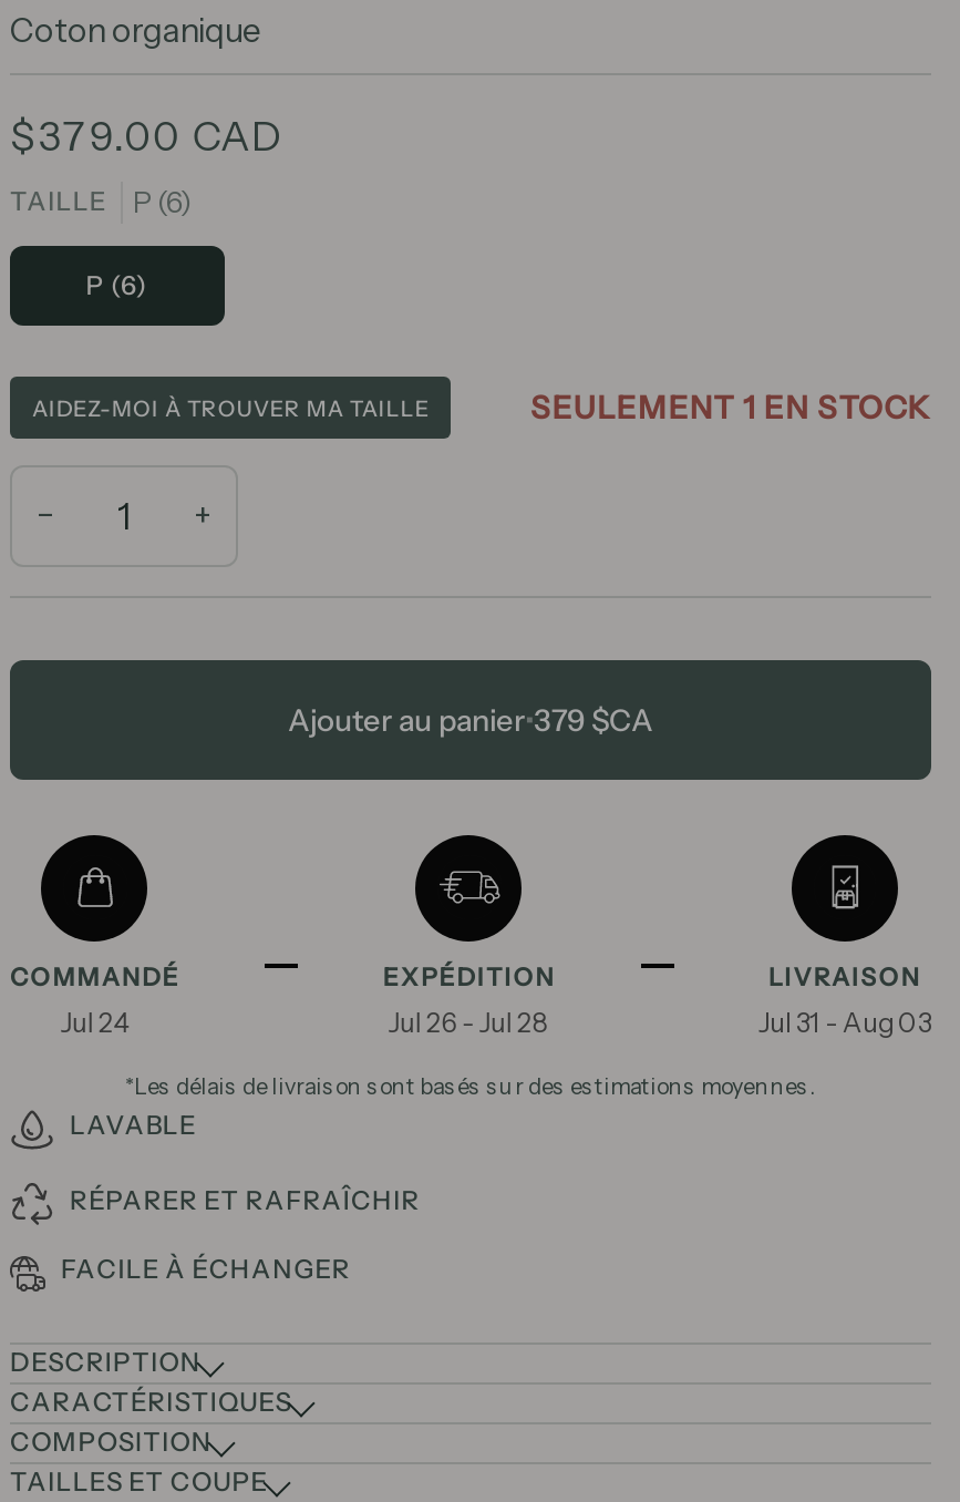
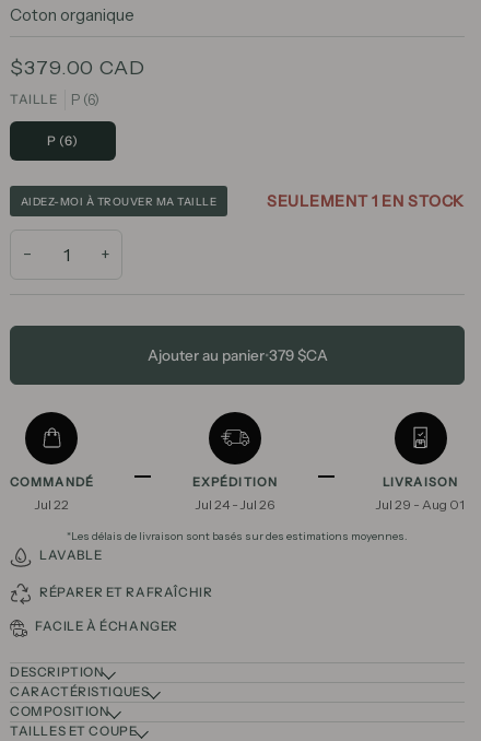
[61,1005,129,1038] Jul 24 -> [35,496,69,512] Jul 22
[388,1005,550,1038] Jul 26 - Jul 28 -> [196,496,274,512] Jul 24 - Jul 26
[758,1005,931,1038] Jul 31 - Aug 03 -> [376,496,465,512] Jul 29 - Aug 01

